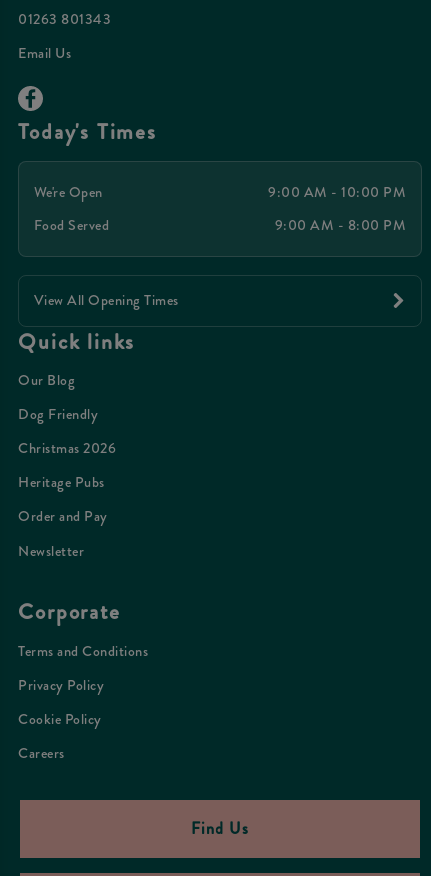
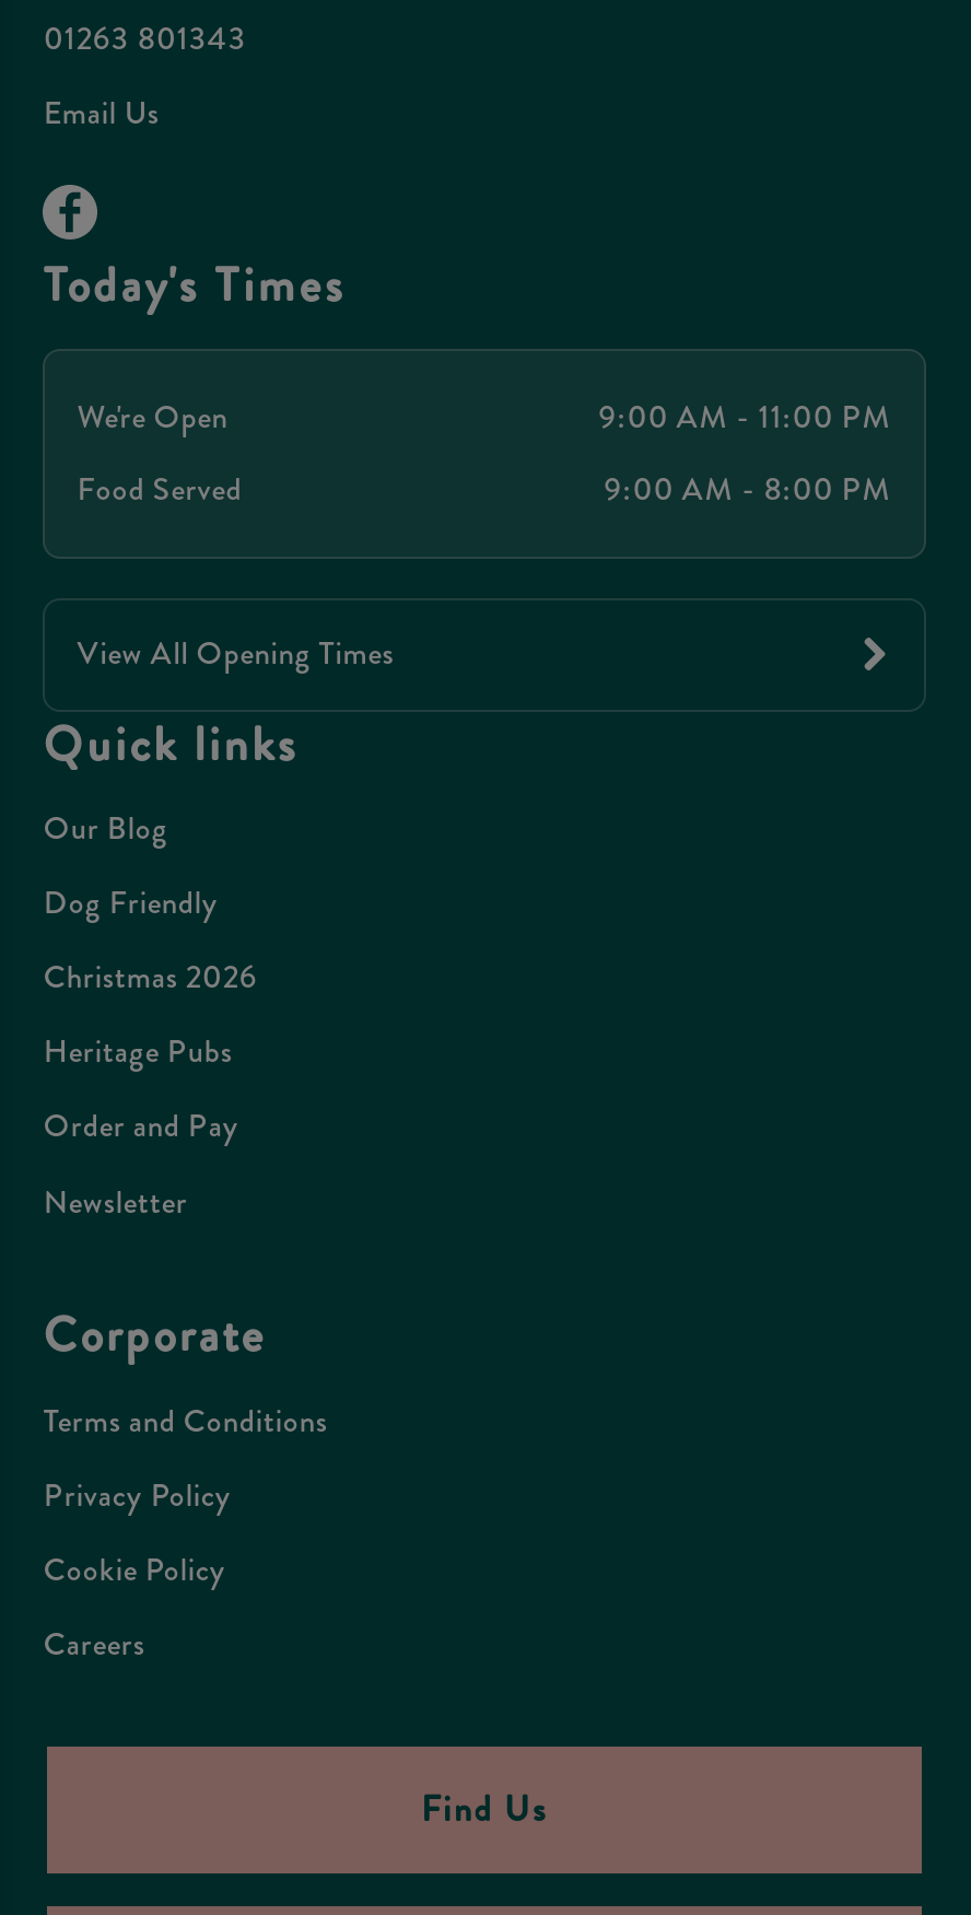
[268,182,406,203] 9:00 AM - 10:00 PM -> [599,395,892,441] 9:00 AM - 11:00 PM

